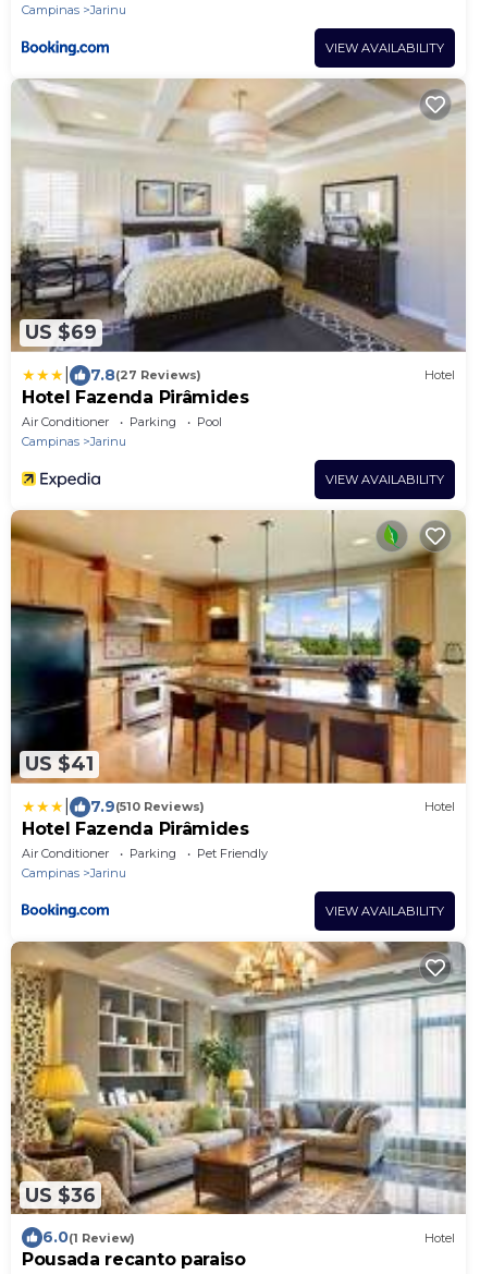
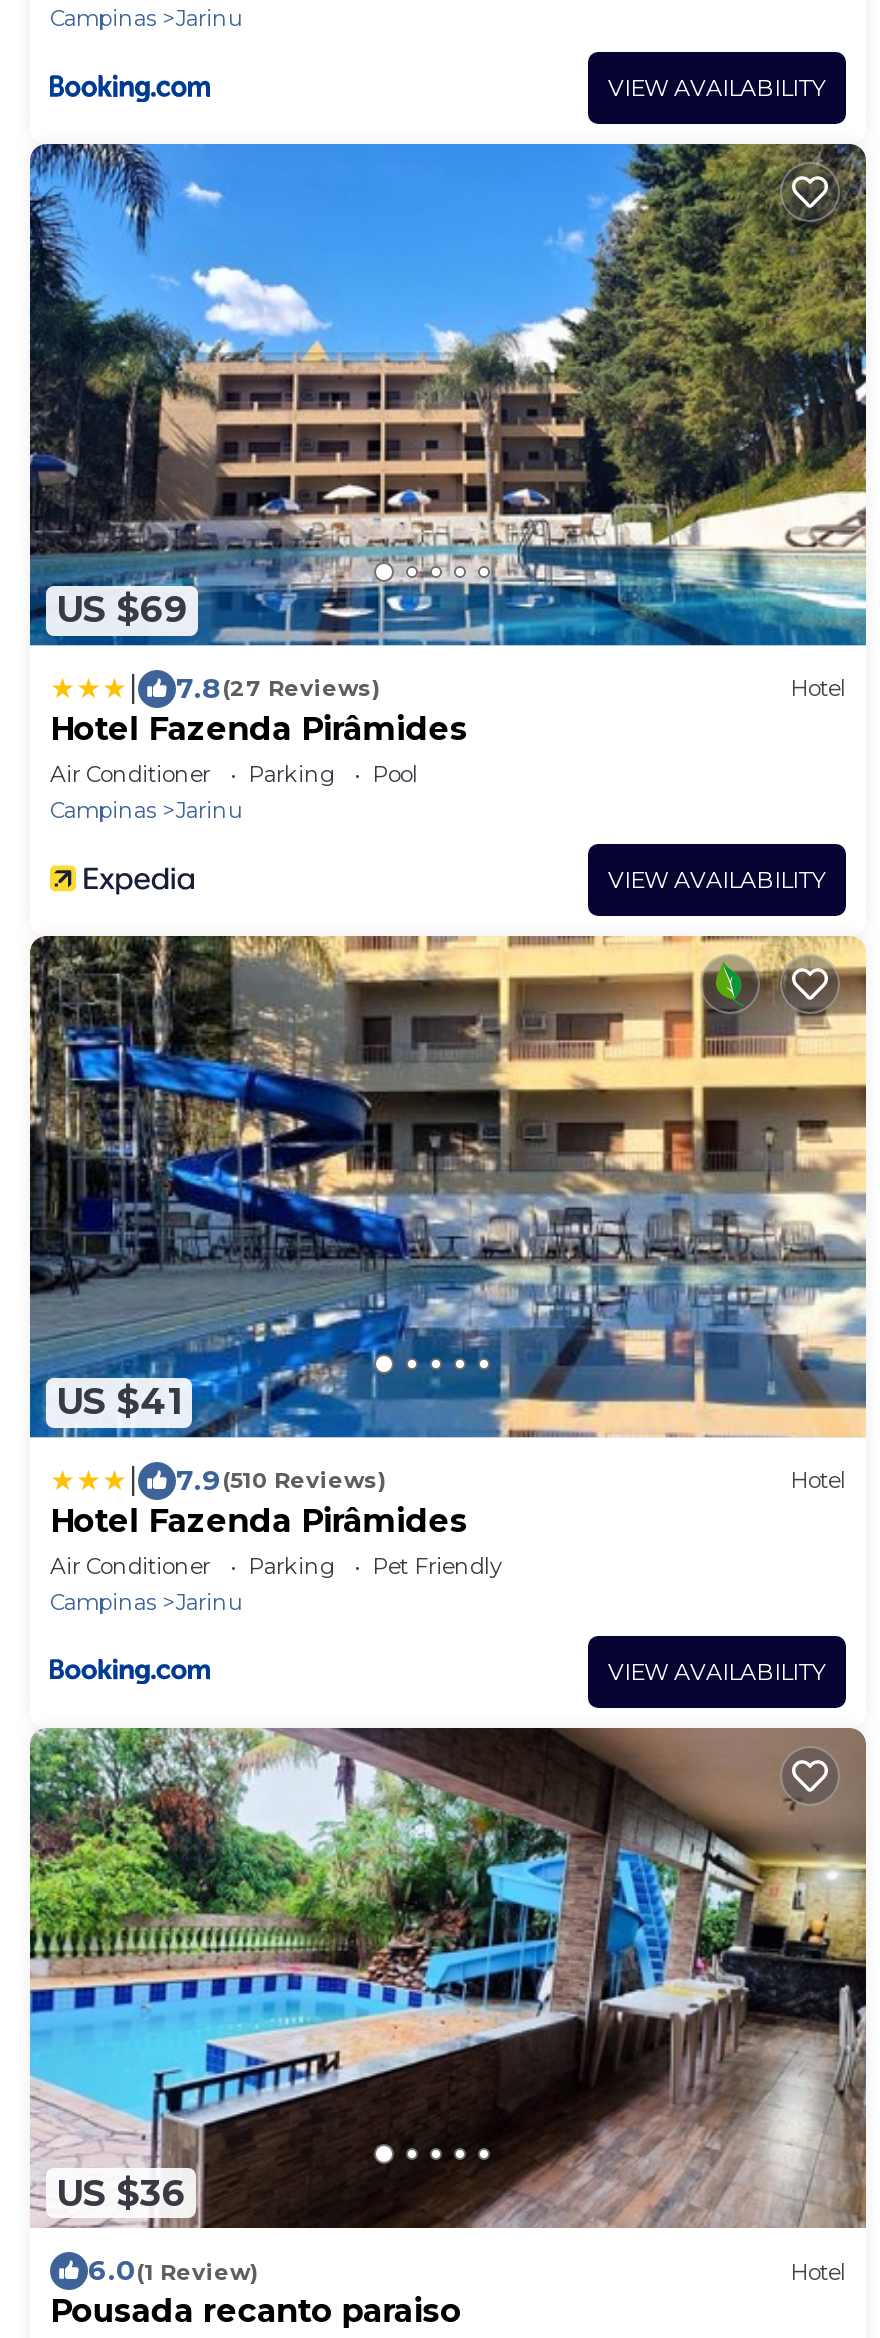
[10,77,466,353] [image] -> [28,142,868,648] [image]
[10,510,467,785] [image] -> [28,934,868,1440] [image]
[10,941,466,1215] [image] -> [28,1726,868,2230] [image]

